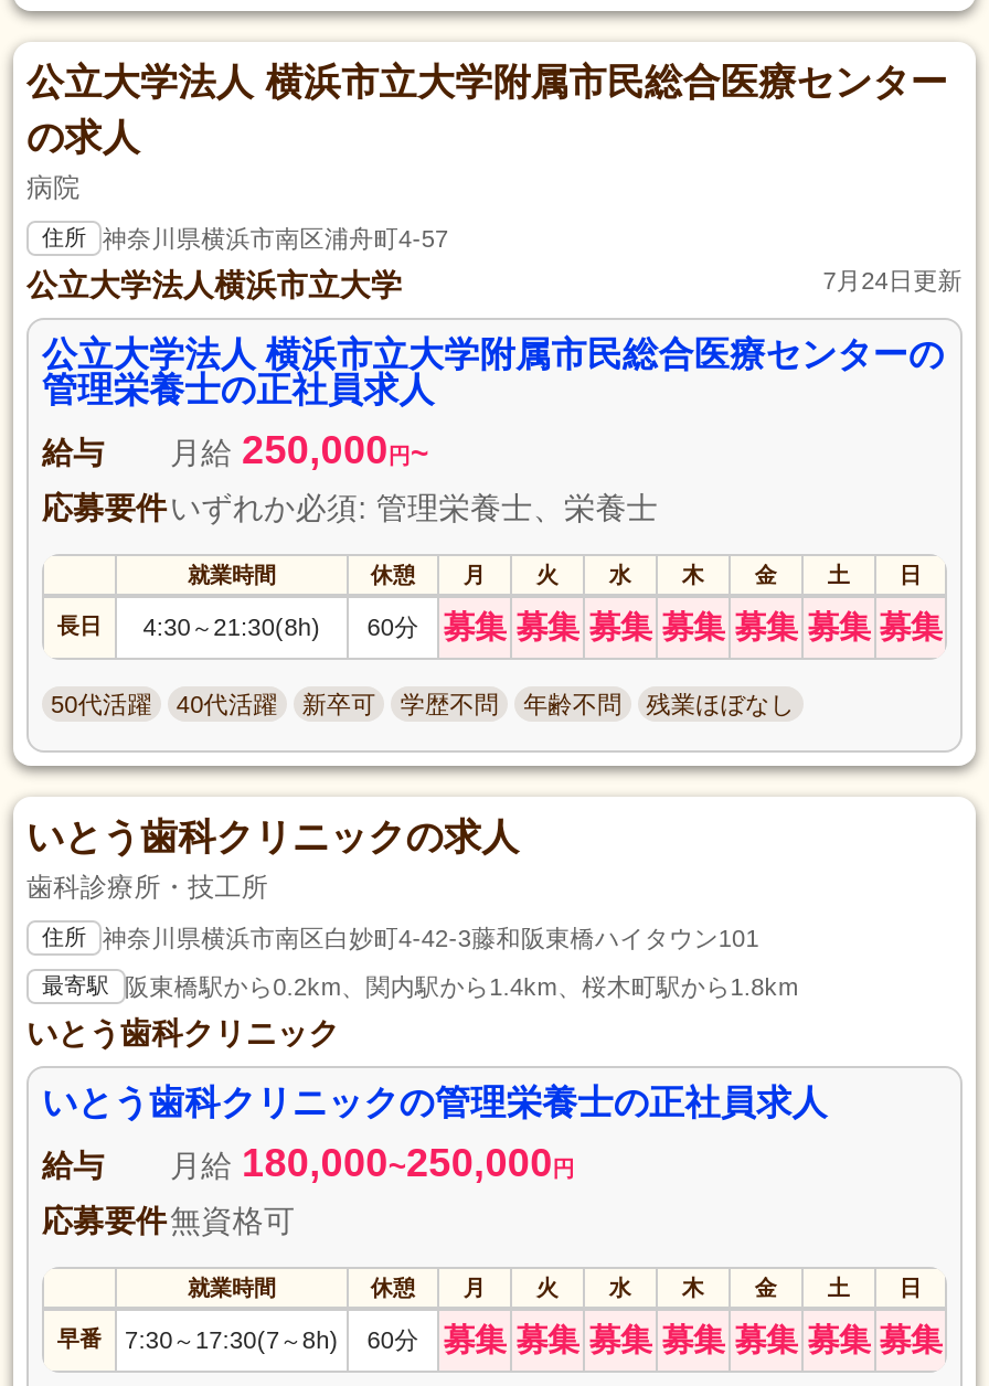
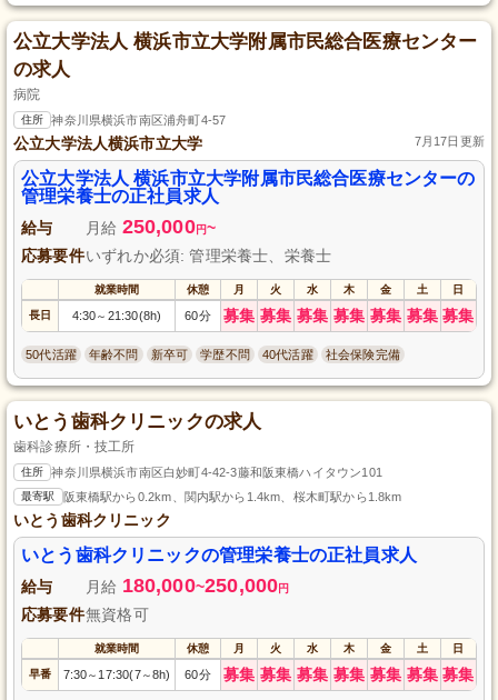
[823,267,963,293] 7月24日更新 -> [414,134,485,148] 7月17日更新
[176,691,278,717] 40代活躍 -> [89,348,139,361] 年齢不問
[523,691,795,717] 年齢不問 | 残業ほぼなし -> [262,348,400,361] 40代活躍 | 社会保険完備

